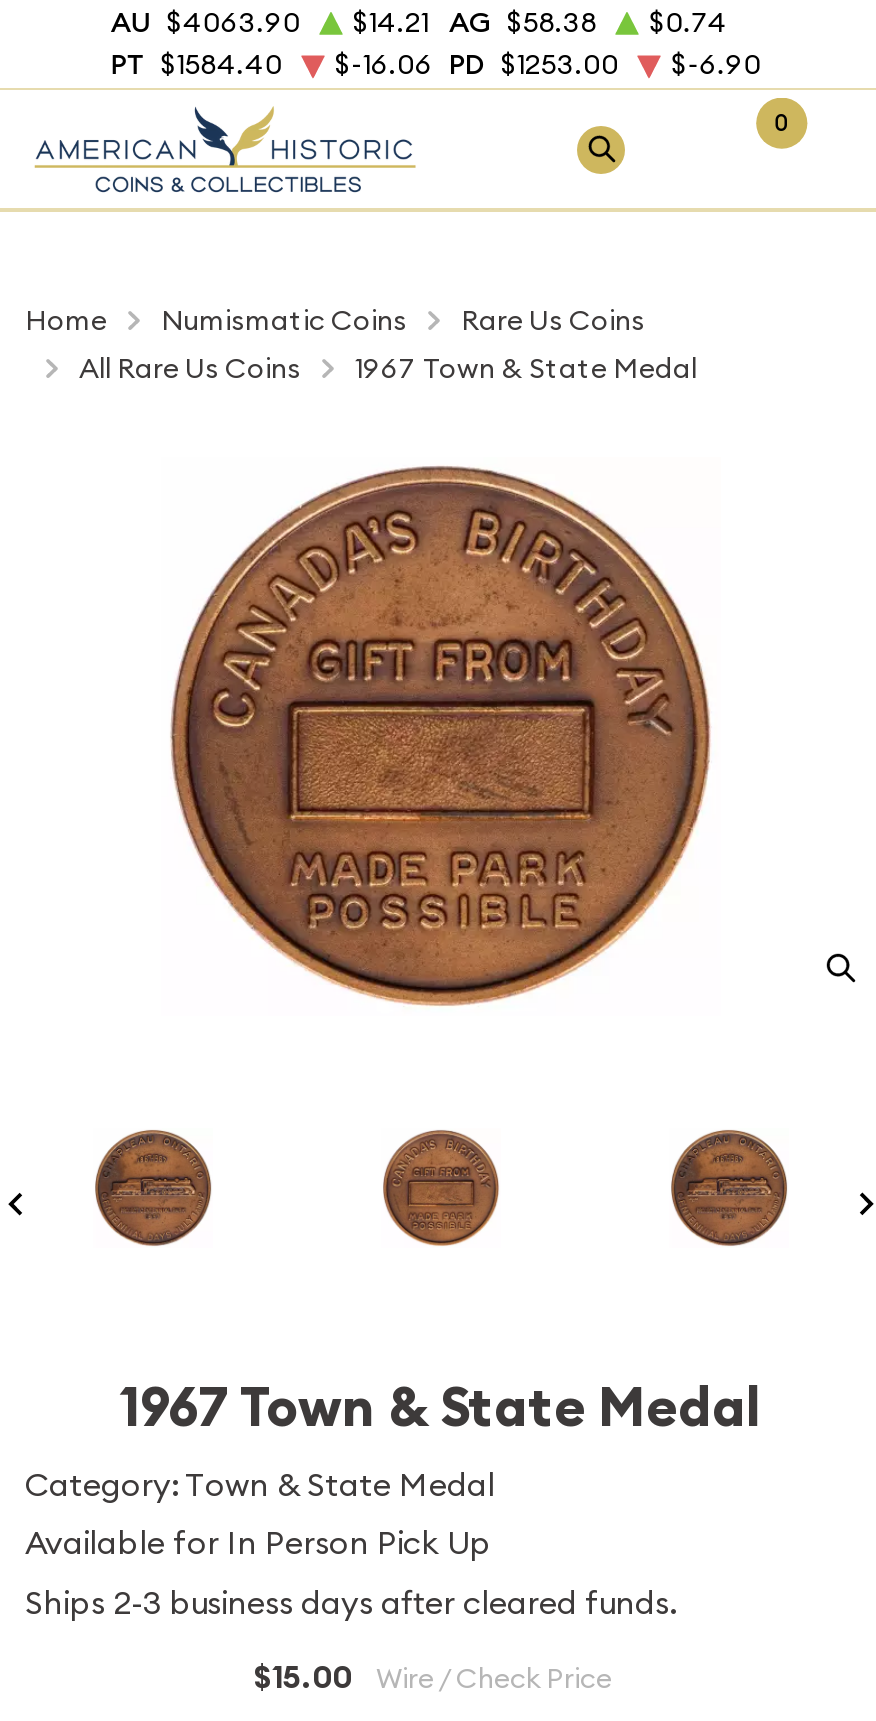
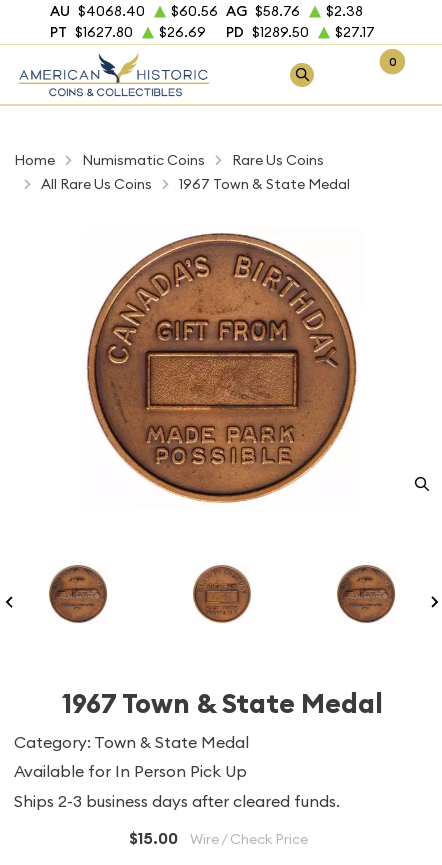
[111,4,761,82] AU $4063.90 | $14.21 AG $58.38 | $0.74 | PT $1584.40 | $-16.06 PD $1253.00 | $-6.90 -> [50,2,375,41] AU $4068.40 | $60.56 AG $58.76 | $2.38 | PT $1627.80 | $26.69 | PD $1289.50 | $27.17

